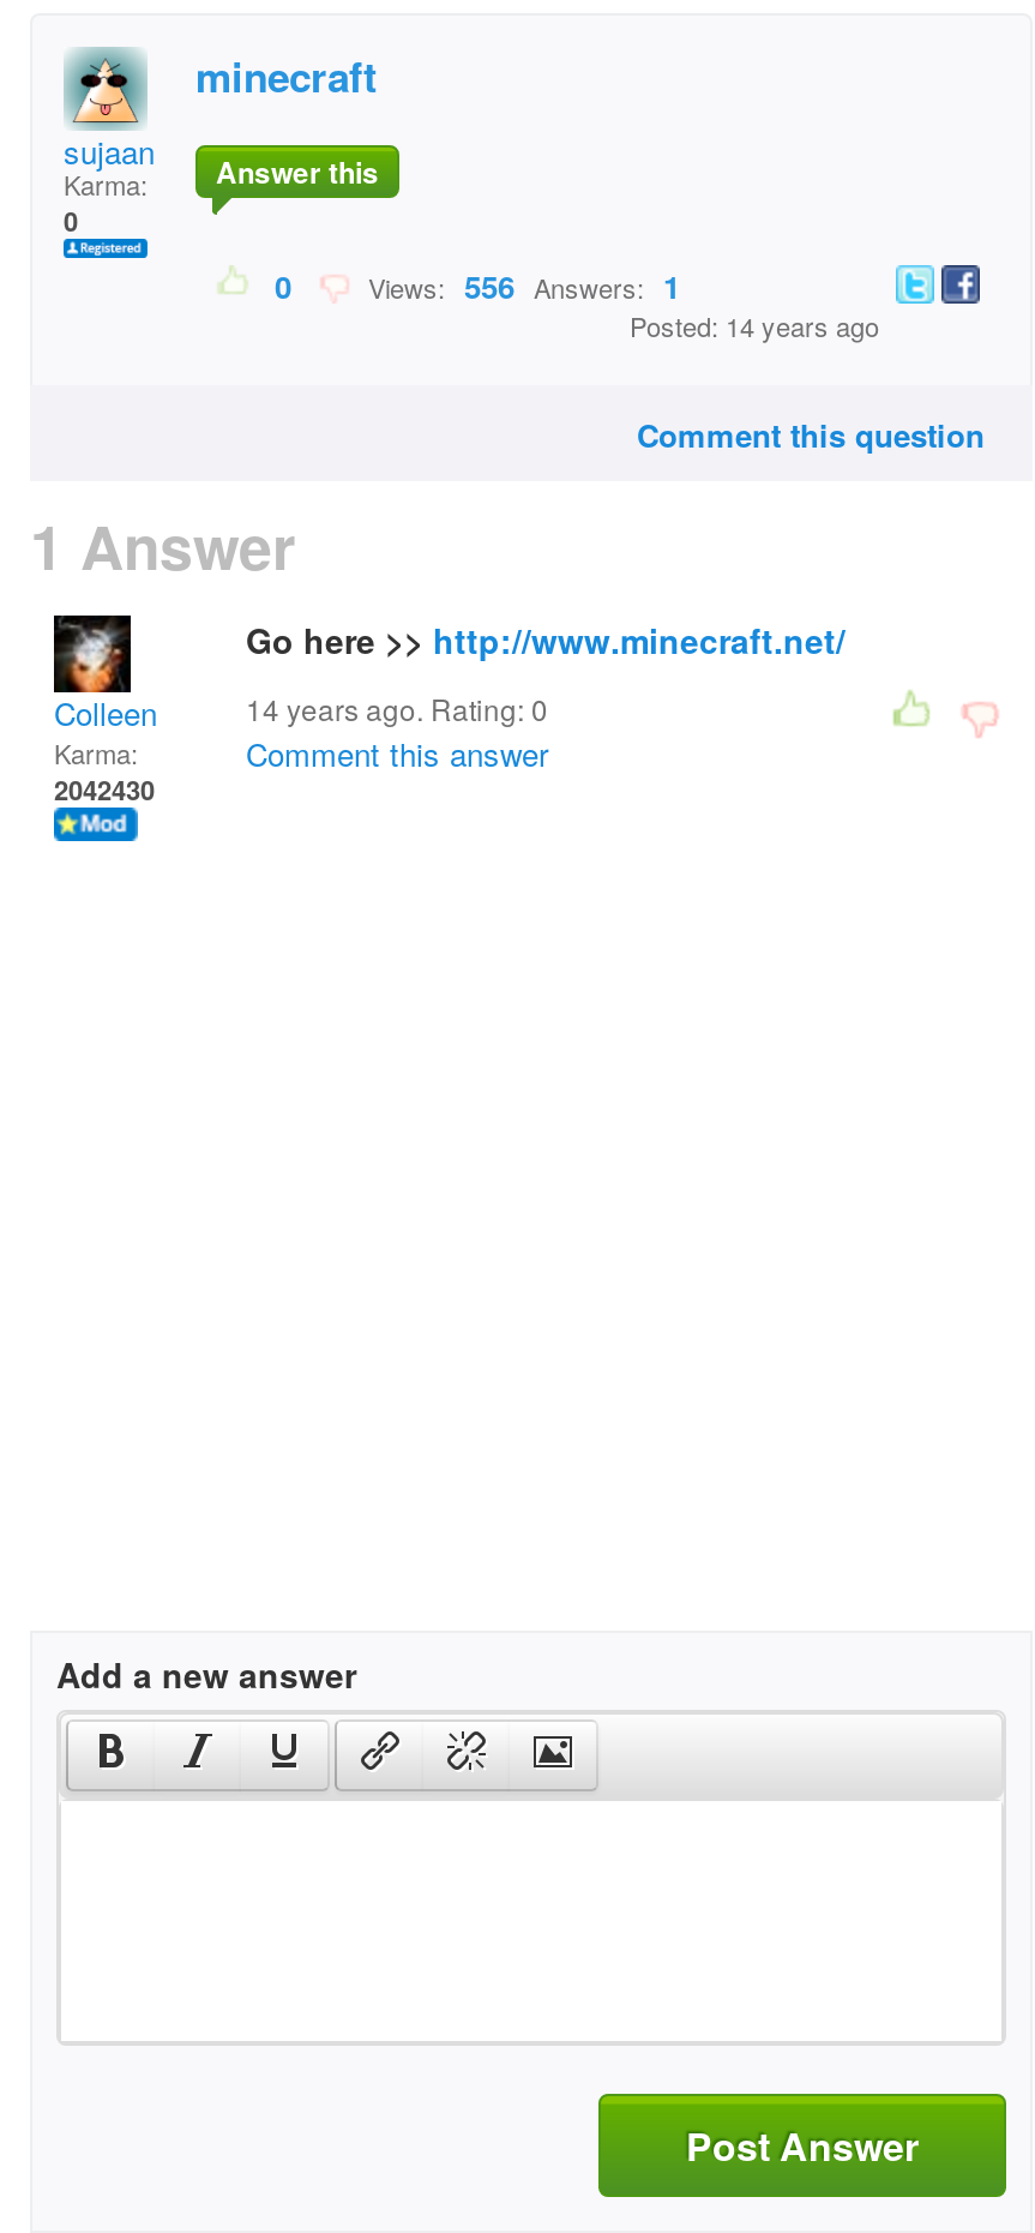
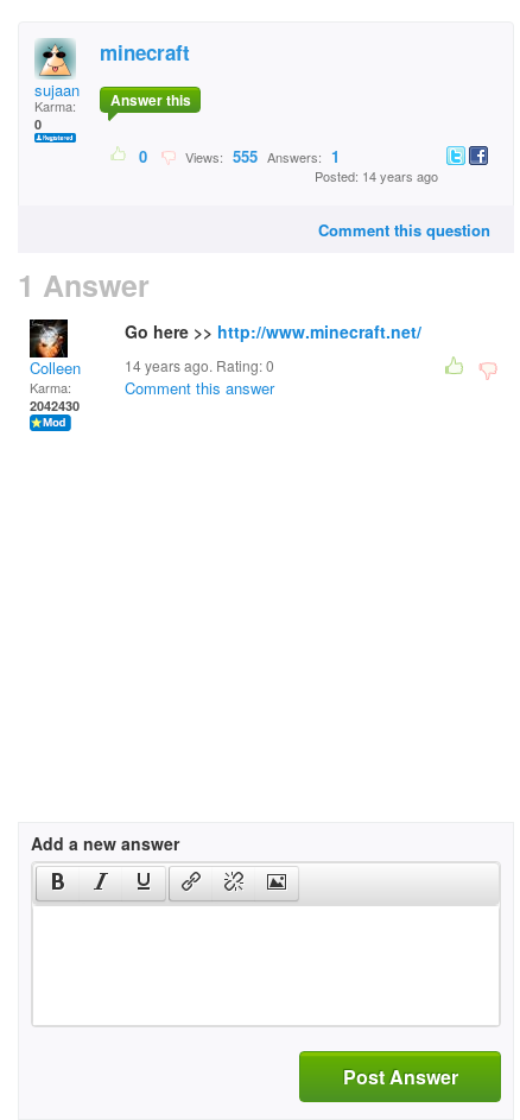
[354,263,680,309] Views: 556 Answers: 1 -> [178,145,340,168] Views: 555 Answers: 1

